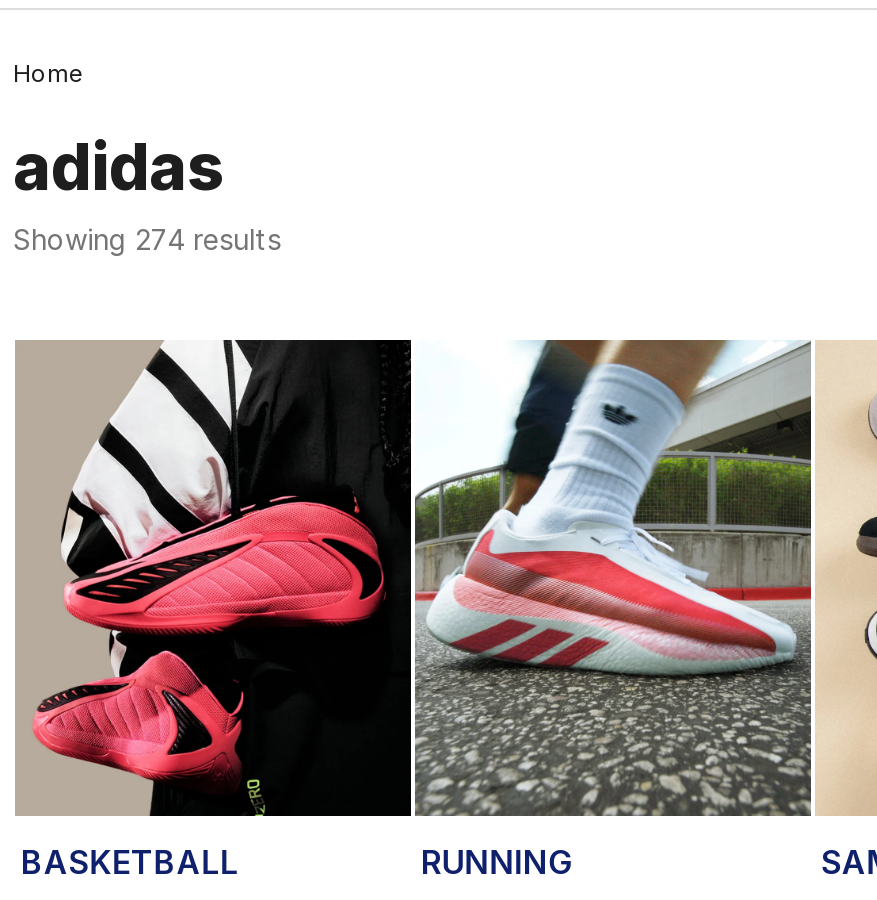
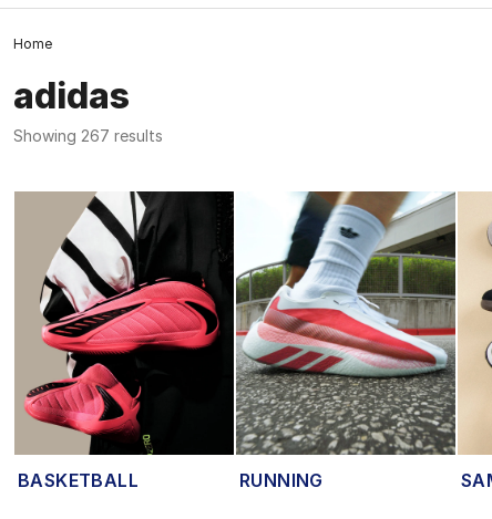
[13,222,281,256] Showing 274 results -> [13,126,163,145] Showing 267 results

